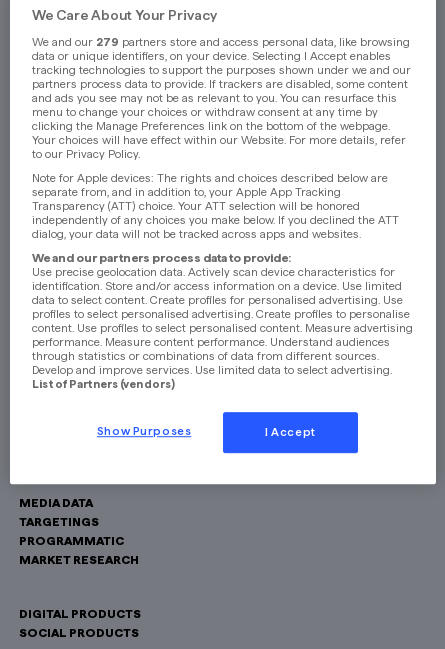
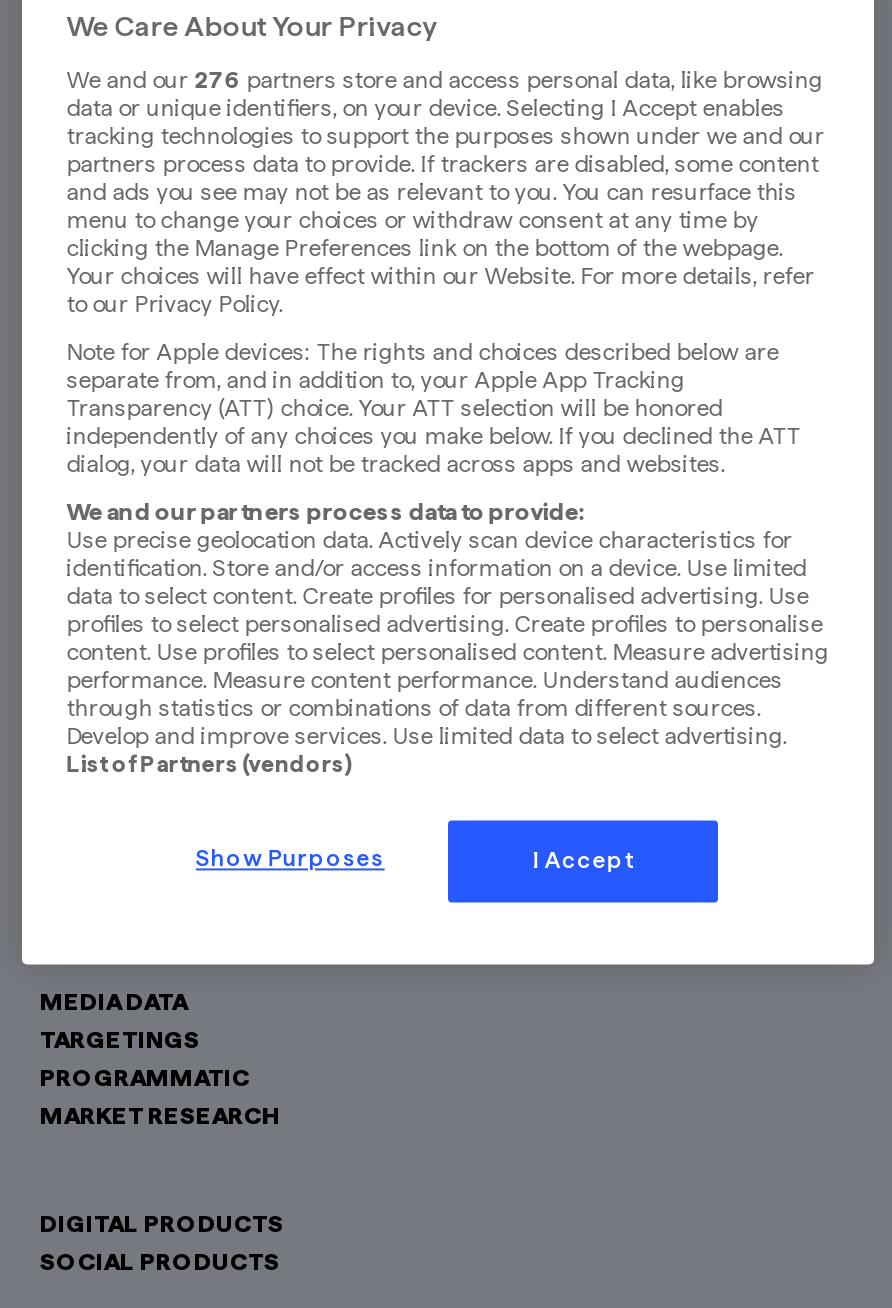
[32,35,410,49] We and our 279 partners store and access personal data, like browsing -> [66,66,822,94] We and our 276 partners store and access personal data, like browsing

